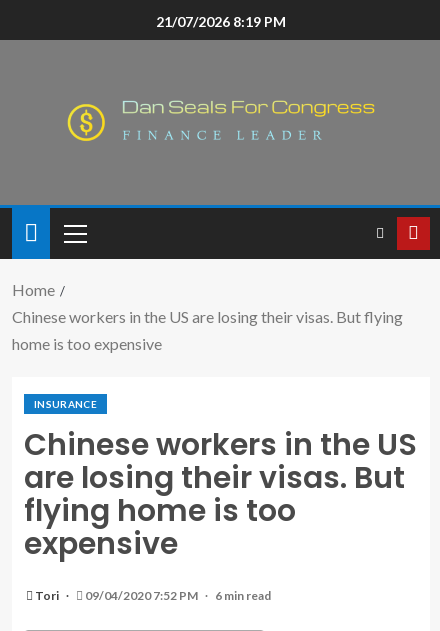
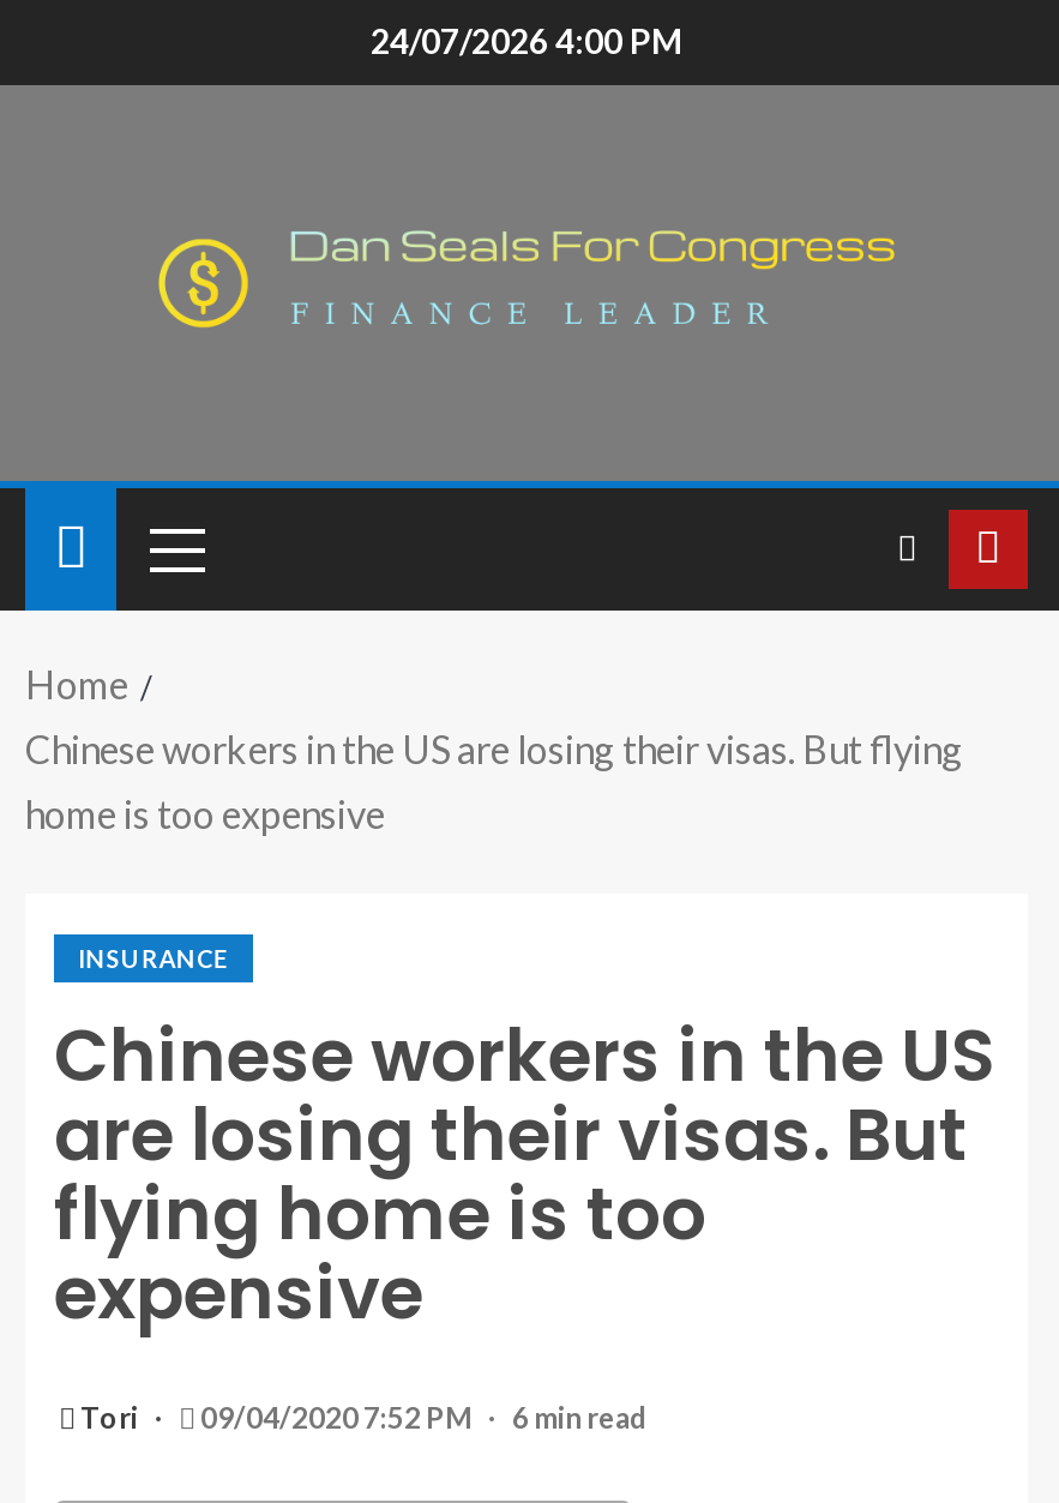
[156,13,286,30] 21/07/2026 8:19 PM -> [371,20,682,61] 24/07/2026 4:00 PM

